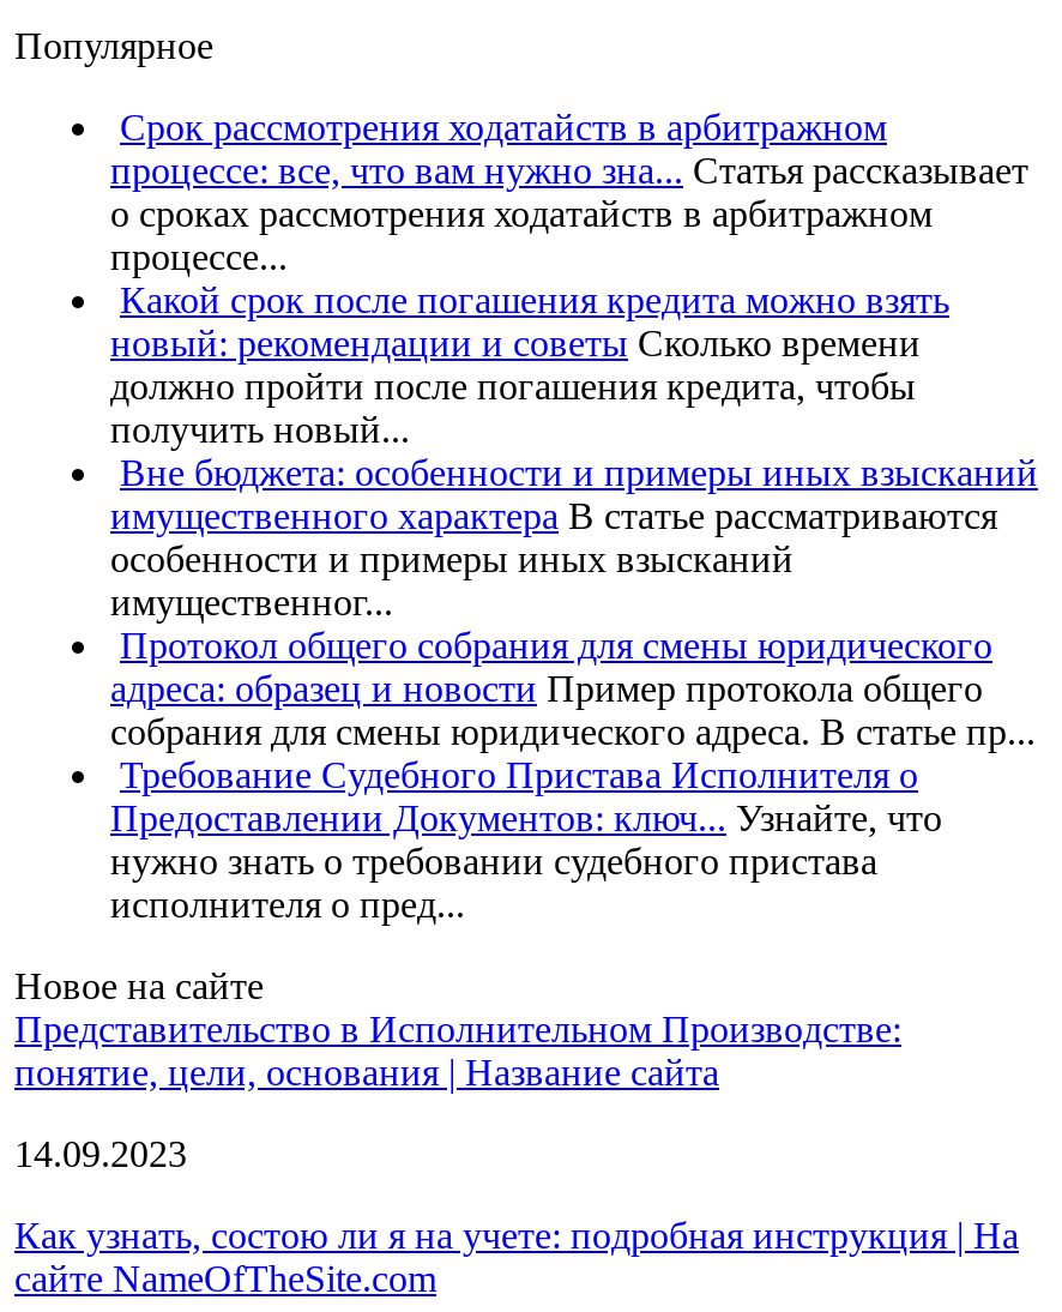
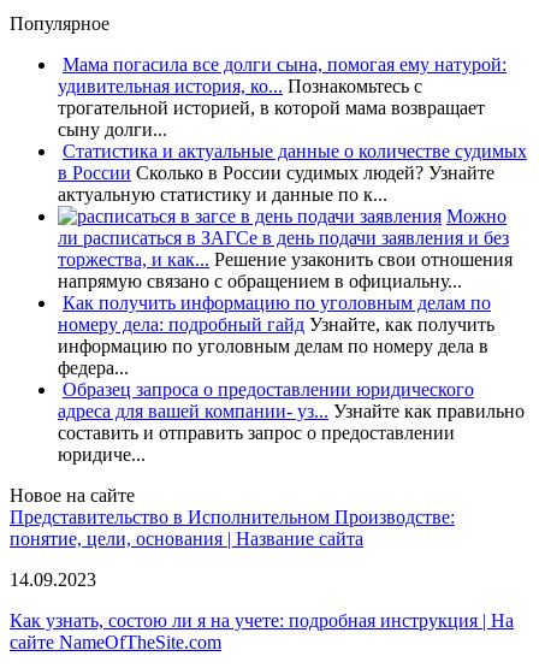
[110,107,1038,925] Срок рассмотрения ходатайств в арбитражном | процессе: все, что вам нужно зна... Статья рассказывает | о сроках рассмотрения ходатайств в арбитражном | процессе... | Какой срок после погашения кредита можно взять | новый: рекомендации и советы Сколько времени | должно пройти после погашения кредита, чтобы | получить новый... | Вне бюджета: особенности и примеры иных взысканий | имущественного характера В статье рассматриваются | особенности и примеры иных взысканий | имущественног... | Протокол общего собрания для смены юридического | адреса: образец и новости Пример протокола общего | собрания для смены юридического адреса. В статье пр... | Требование Судебного Пристава Исполнителя о | Предоставлении Документов: ключ... Узнайте, что | нужно знать о требовании судебного пристава | исполнителя о пред... -> [58,54,527,465] Мама погасила все долги сына, помогая ему натурой: | удивительная история, ко... Познакомьтесь с | трогательной историей, в которой мама возвращает | сыну долги... | Статистика и актуальные данные о количестве судимых | в России Сколько в России судимых людей? Узнайте | актуальную статистику и данные по к... | Можно | ли расписаться в ЗАГСе в день подачи заявления и без | торжества, и как... Решение узаконить свои отношения | напрямую связано с обращением в официальну... | Как получить информацию по уголовным делам по | номеру дела: подробный гайд Узнайте, как получить | информацию по уголовным делам по номеру дела в | федера... | Образец запроса о предоставлении юридического | адреса для вашей компании- уз... Узнайте как правильно | составить и отправить запрос о предоставлении | юридиче...

